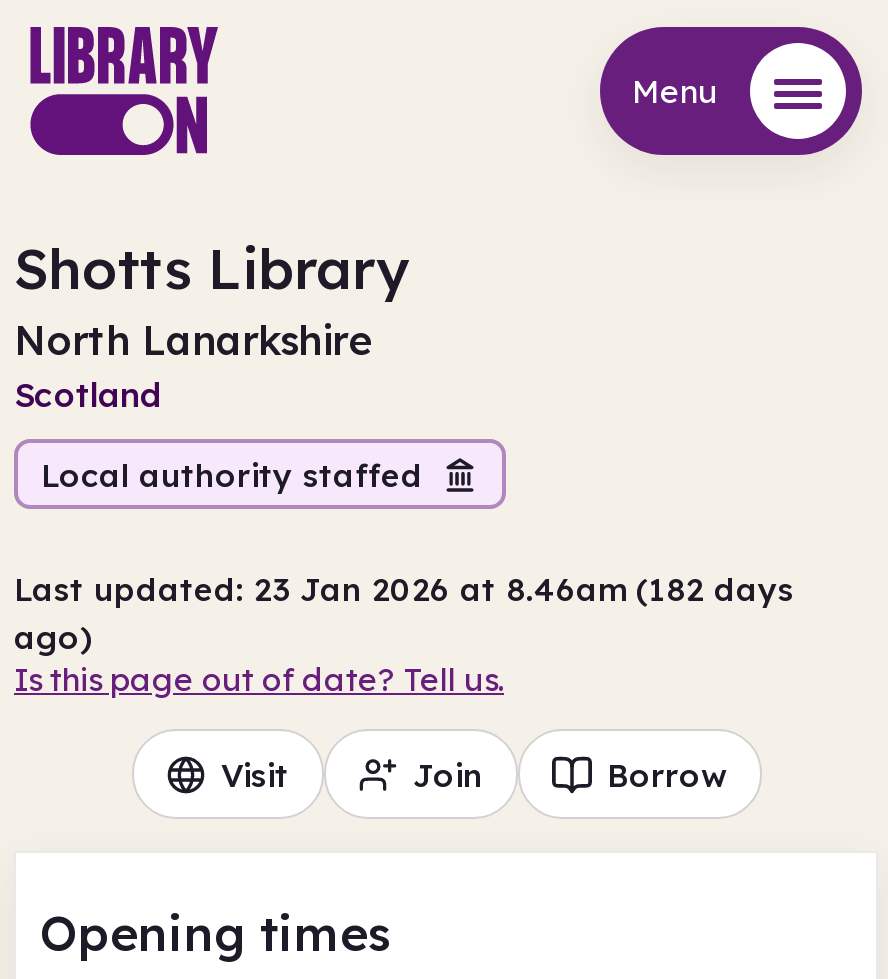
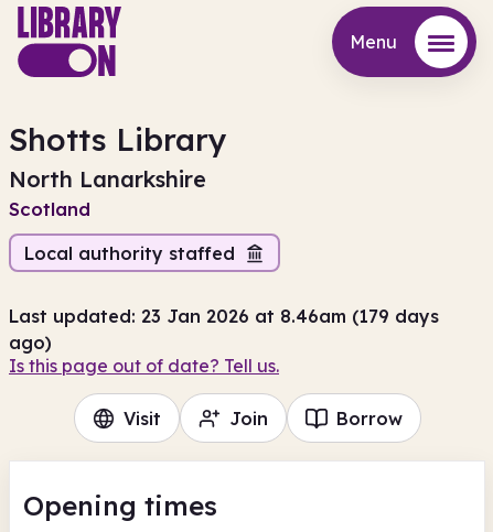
[14,569,794,609] Last updated: 23 Jan 2026 at 8.46am (182 days -> [9,305,439,327] Last updated: 23 Jan 2026 at 8.46am (179 days

